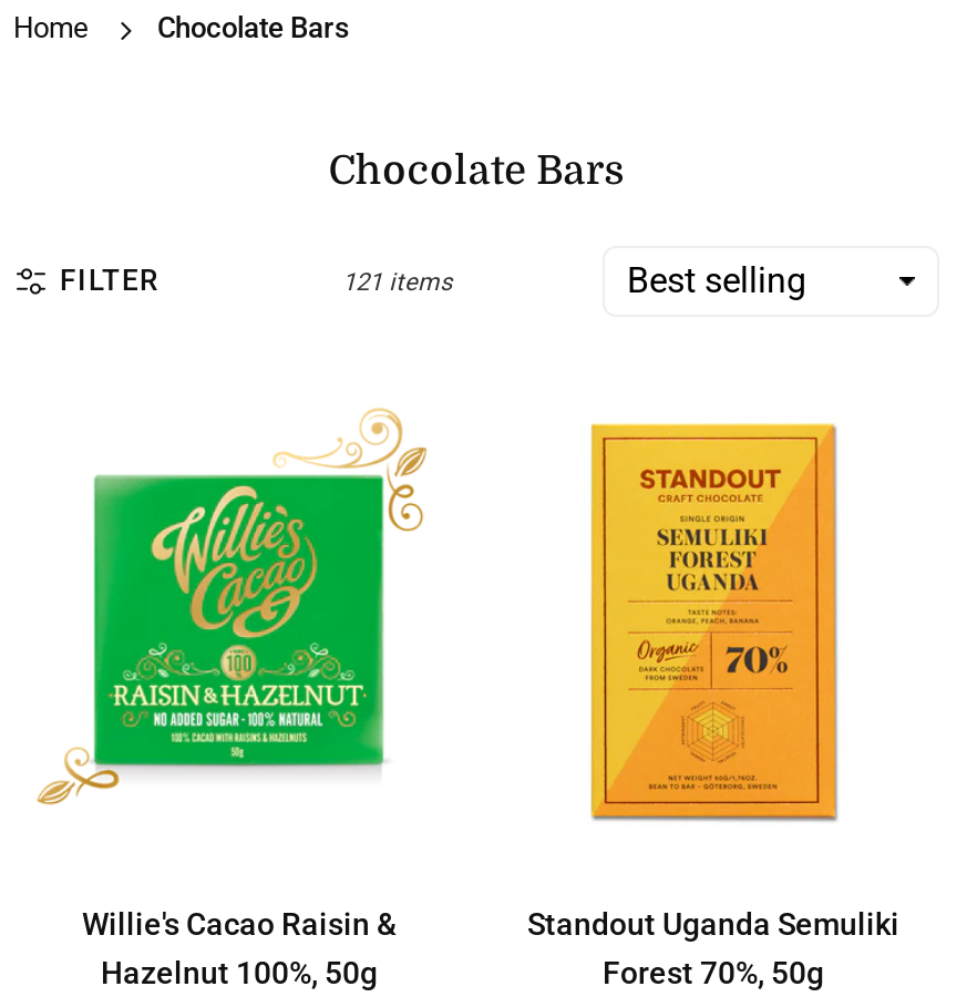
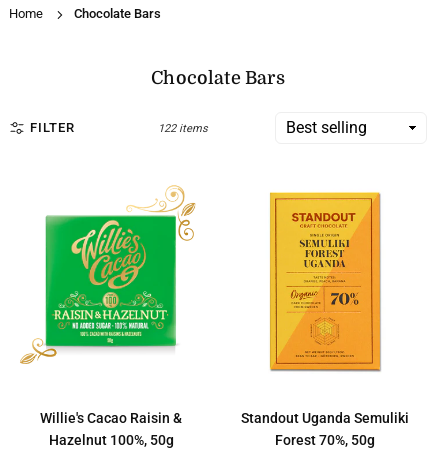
[342,267,453,296] 121 items -> [157,121,207,134] 122 items

